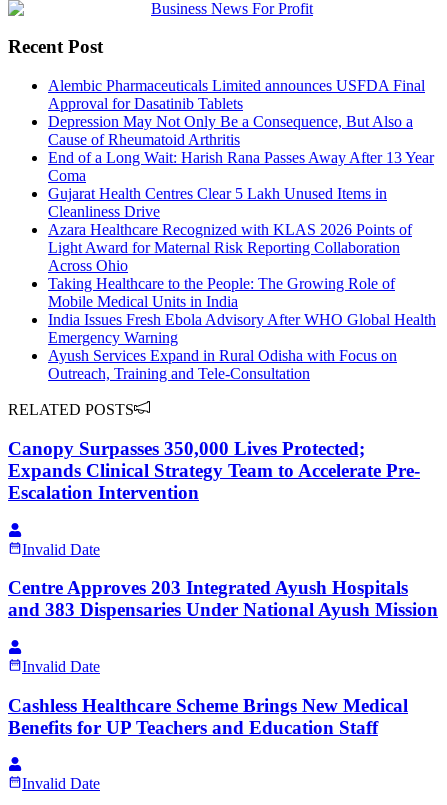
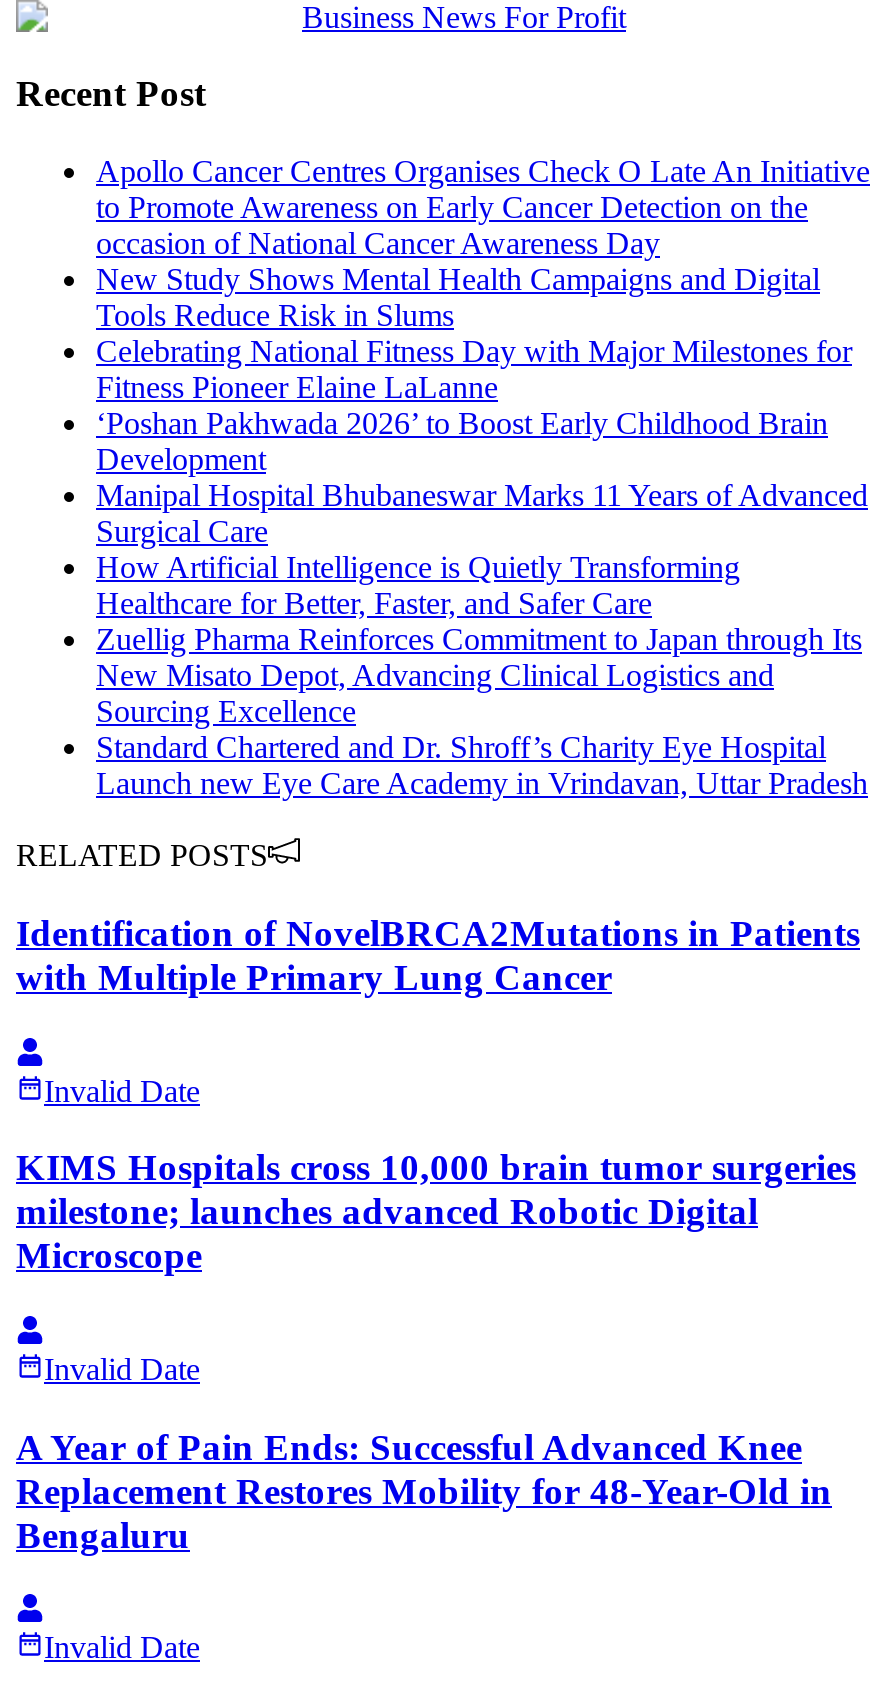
[48,77,436,382] Alembic Pharmaceuticals Limited announces USFDA Final | Approval for Dasatinib Tablets | Depression May Not Only Be a Consequence, But Also a | Cause of Rheumatoid Arthritis | End of a Long Wait: Harish Rana Passes Away After 13 Year | Coma | Gujarat Health Centres Clear 5 Lakh Unused Items in | Cleanliness Drive | Azara Healthcare Recognized with KLAS 2026 Points of | Light Award for Maternal Risk Reporting Collaboration | Across Ohio | Taking Healthcare to the People: The Growing Role of | Mobile Medical Units in India | India Issues Fresh Ebola Advisory After WHO Global Health | Emergency Warning | Ayush Services Expand in Rural Odisha with Focus on | Outreach, Training and Tele-Consultation -> [96,154,870,800] Apollo Cancer Centres Organises Check O Late An Initiative | to Promote Awareness on Early Cancer Detection on the | occasion of National Cancer Awareness Day | New Study Shows Mental Health Campaigns and Digital | Tools Reduce Risk in Slums | Celebrating National Fitness Day with Major Milestones for | Fitness Pioneer Elaine LaLanne | ‘Poshan Pakhwada 2026’ to Boost Early Childhood Brain | Development | Manipal Hospital Bhubaneswar Marks 11 Years of Advanced | Surgical Care | How Artificial Intelligence is Quietly Transforming | Healthcare for Better, Faster, and Safer Care | Zuellig Pharma Reinforces Commitment to Japan through Its | New Misato Depot, Advancing Clinical Logistics and | Sourcing Excellence | Standard Chartered and Dr. Shroff’s Charity Eye Hospital | Launch new Eye Care Academy in Vrindavan, Uttar Pradesh
[8,438,420,503] Canopy Surpasses 350,000 Lives Protected; | Expands Clinical Strategy Team to Accelerate Pre- | Escalation Intervention -> [16,912,860,998] Identification of NovelBRCA2Mutations in Patients | with Multiple Primary Lung Cancer
[8,577,438,620] Centre Approves 203 Integrated Ayush Hospitals | and 383 Dispensaries Under National Ayush Mission -> [16,1146,856,1276] KIMS Hospitals cross 10,000 brain tumor surgeries | milestone; launches advanced Robotic Digital | Microscope
[8,695,408,738] Cashless Healthcare Scheme Brings New Medical | Benefits for UP Teachers and Education Staff -> [16,1425,832,1555] A Year of Pain Ends: Successful Advanced Knee | Replacement Restores Mobility for 48-Year-Old in | Bengaluru

